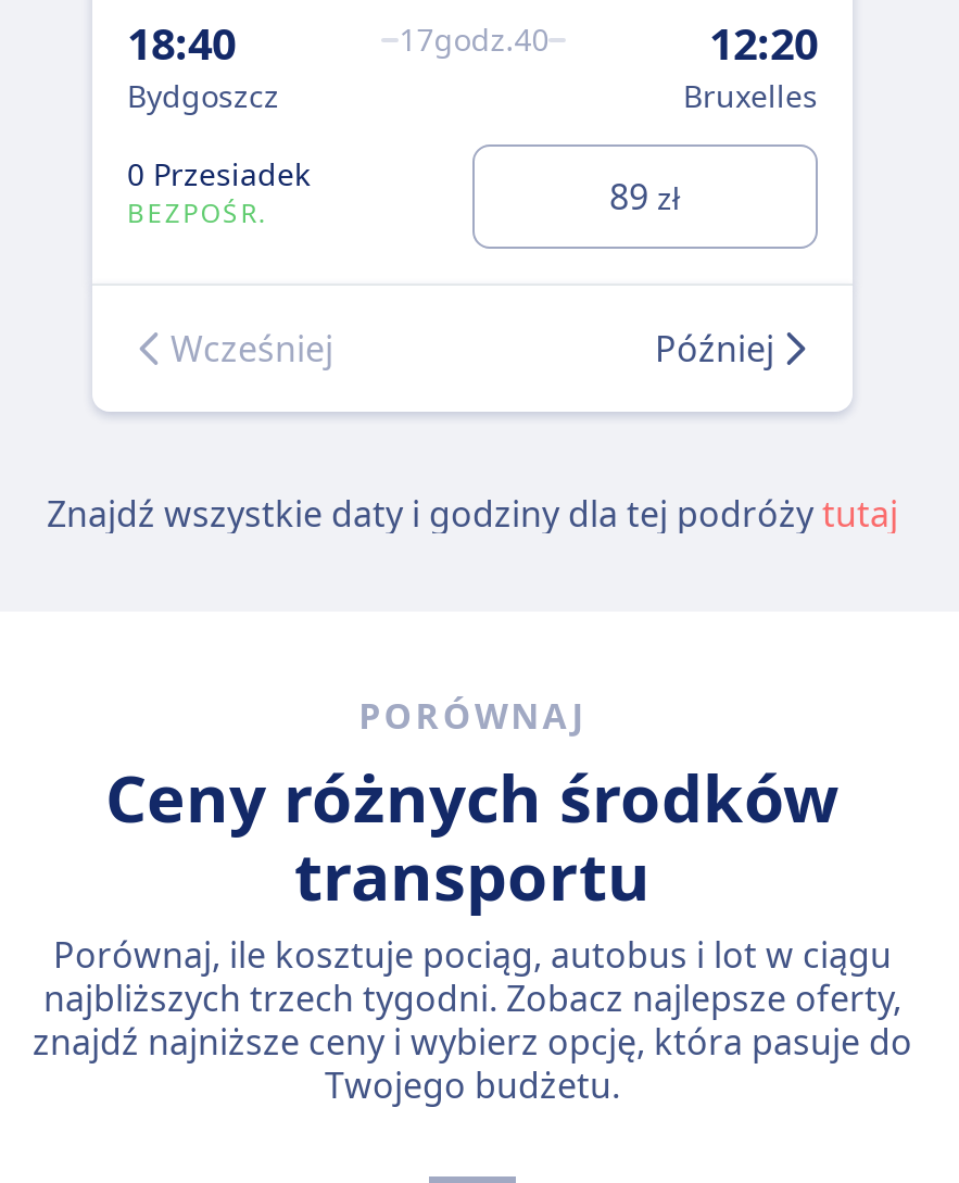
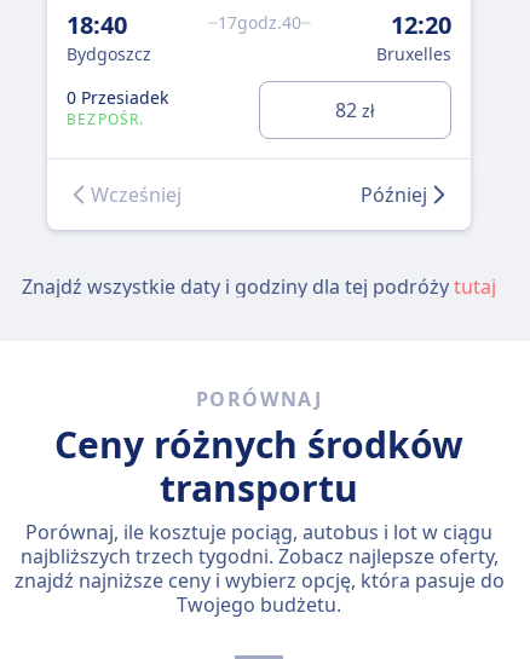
[609,172,681,219] 89 zł -> [335,96,375,123] 82 zł

